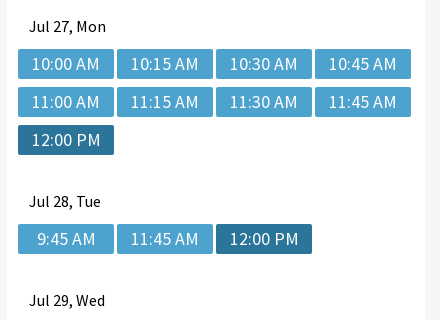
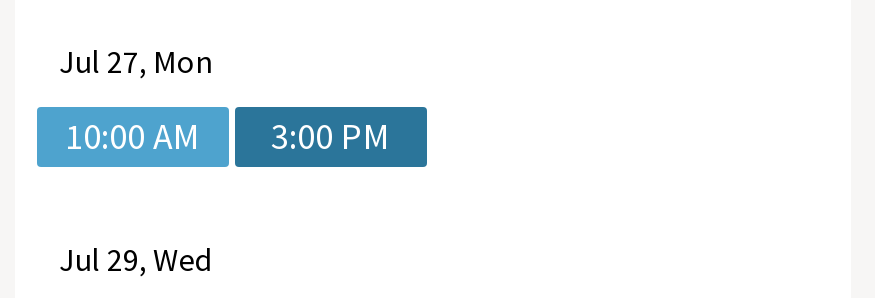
[29,52,397,250] 10:15 AM | 10:30 AM | 10:45 AM | 11:00 AM | 11:15 AM | 11:30 AM | 11:45 AM | 12:00 PM | Jul 28, Tue | 9:45 AM | 11:45 AM | 12:00 PM -> [271,113,391,159] 3:00 PM

